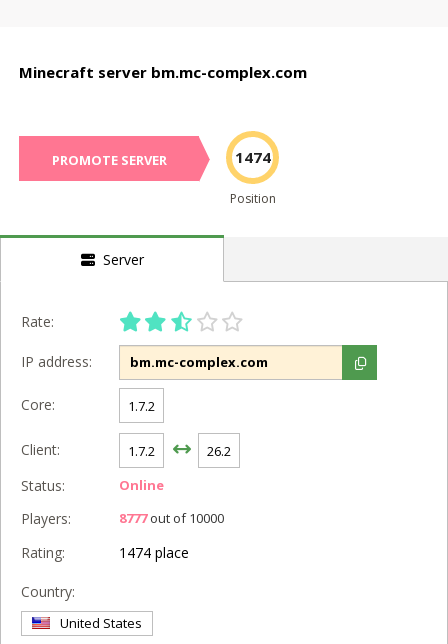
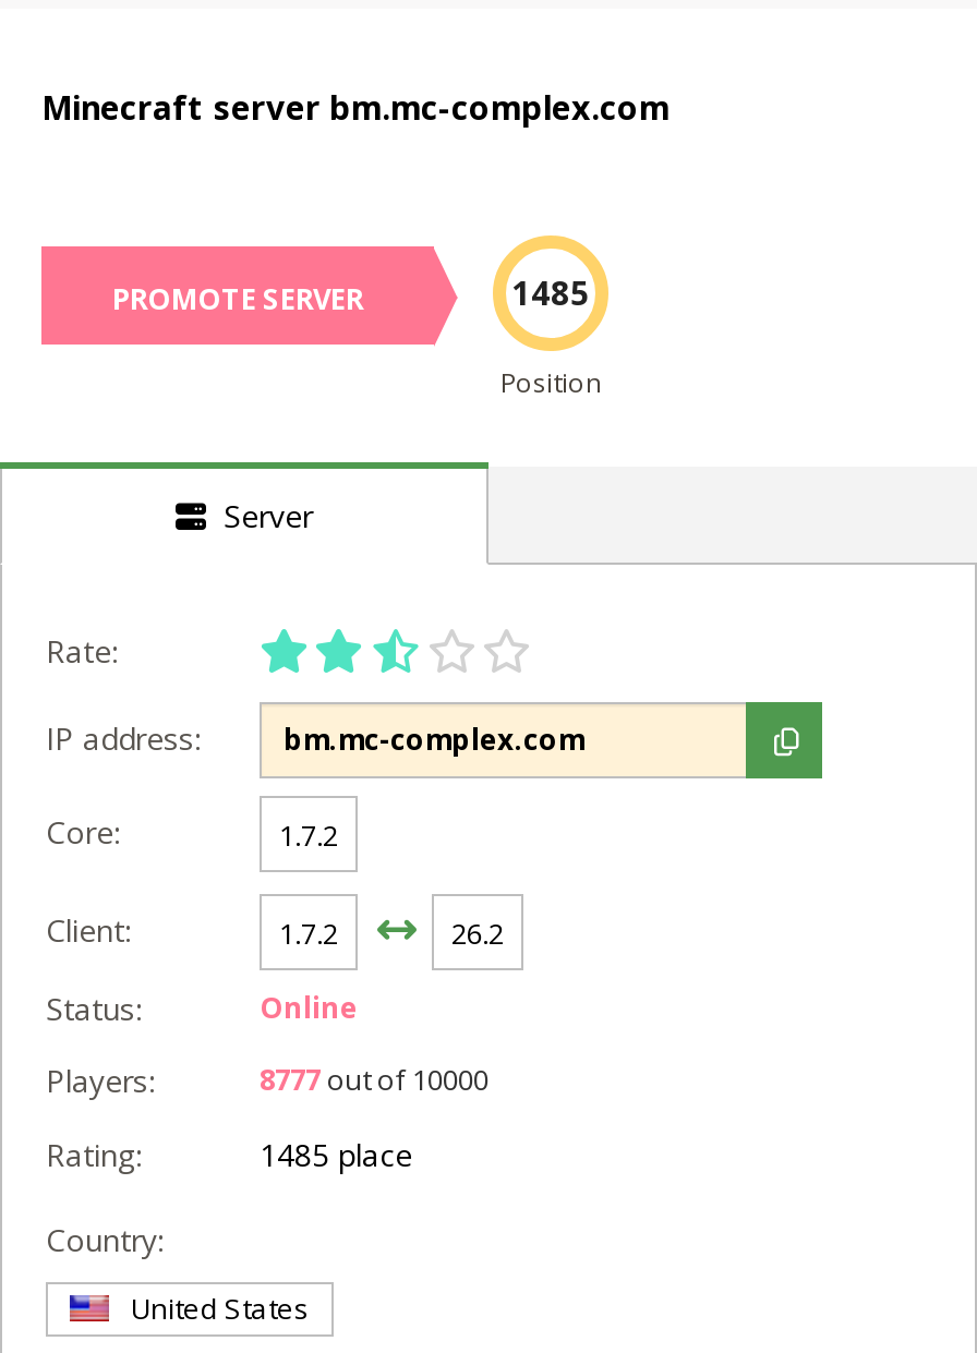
[234,147,270,167] 1474 -> [511,270,590,314] 1485
[119,543,189,562] 1474 place -> [260,1134,412,1175] 1485 place

